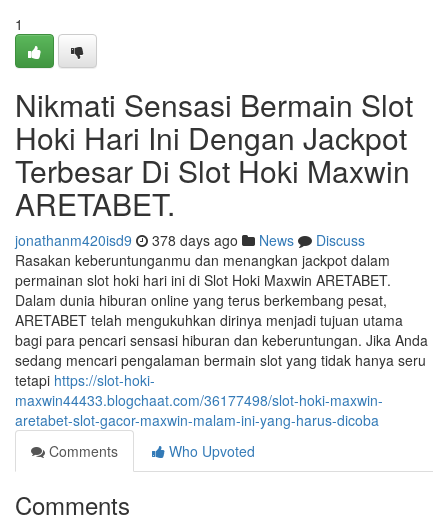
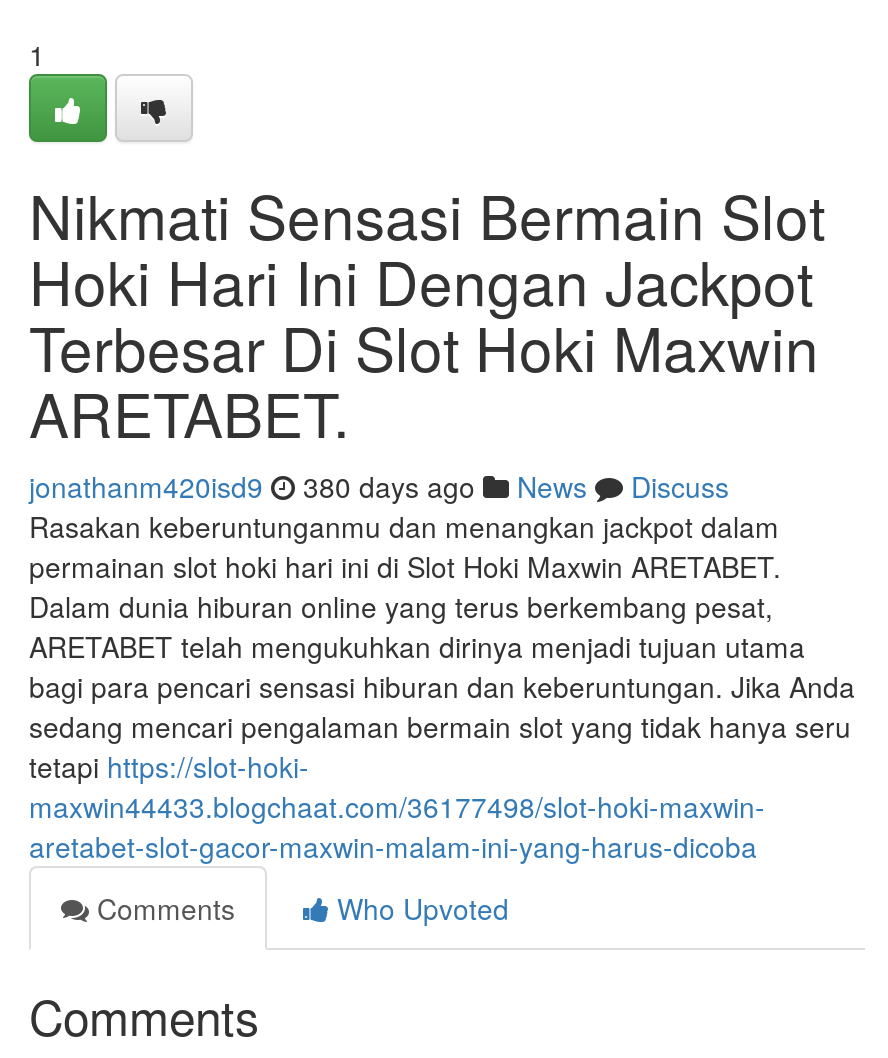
[15,230,365,250] jonathanm420isd9 378 days ago News Discuss -> [29,466,729,506] jonathanm420isd9 380 days ago News Discuss

